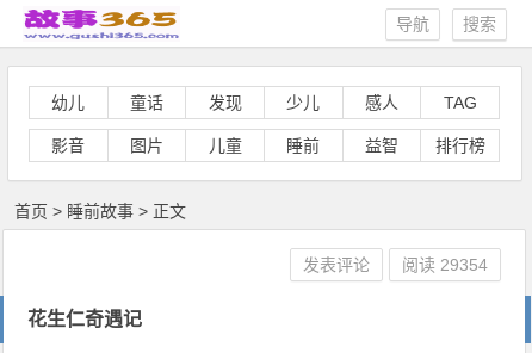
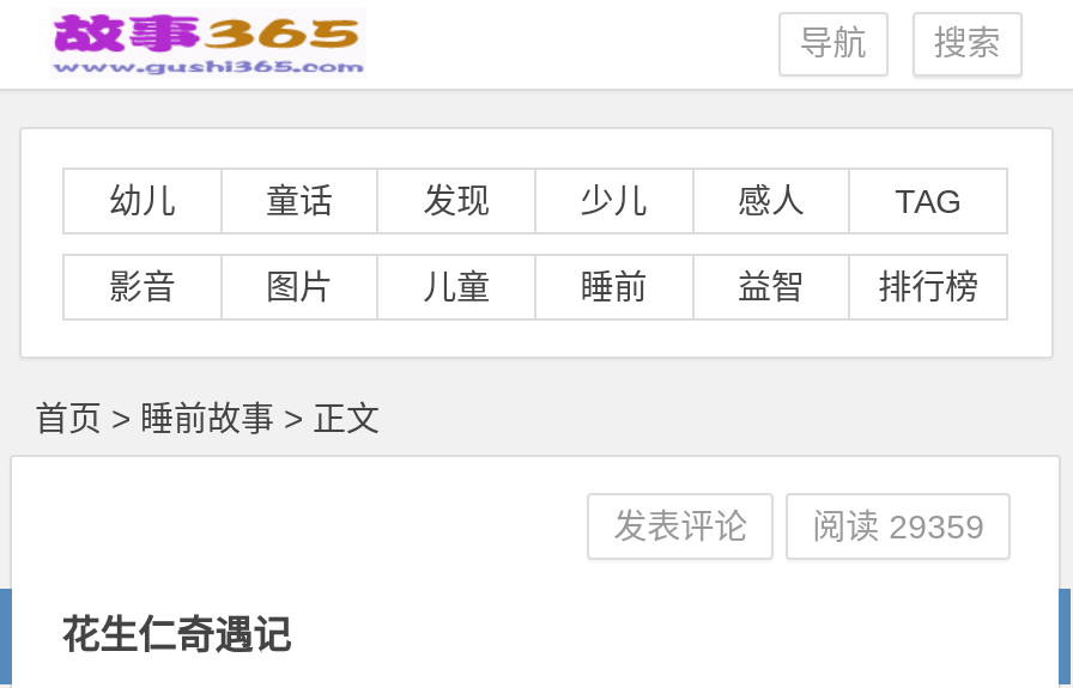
[303,255,488,274] 发表评论 阅读29354 -> [613,507,985,546] 发表评论 阅读29359

